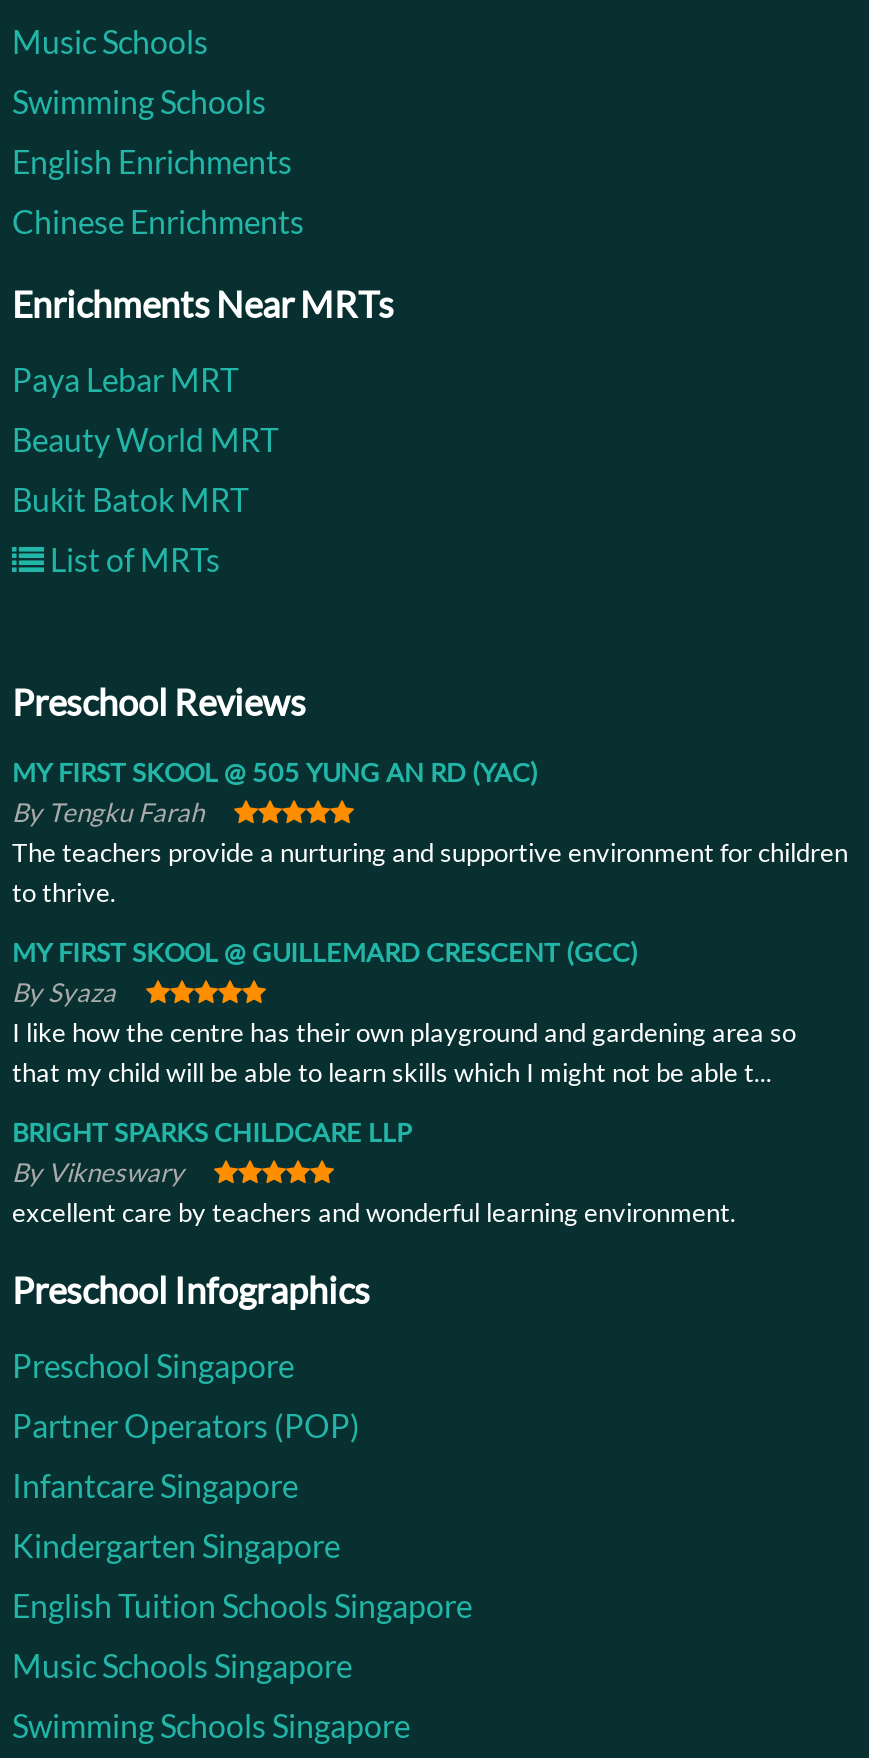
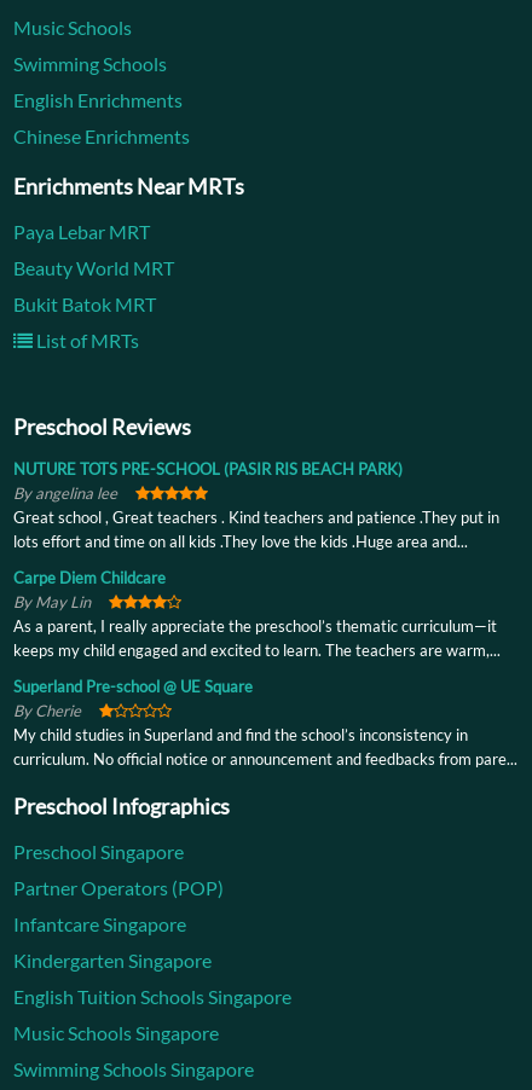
[12,756,848,908] MY FIRST SKOOL @ 505 YUNG AN RD (YAC) | By Tengku Farah | The teachers provide a nurturing and supportive environment for children | to thrive. -> [13,459,499,551] NUTURE TOTS PRE-SCHOOL (PASIR RIS BEACH PARK) | By angelina lee | Great school , Great teachers . Kind teachers and patience .They put in | lots effort and time on all kids .They love the kids .Huge area and...
[12,936,796,1088] MY FIRST SKOOL @ GUILLEMARD CRESCENT (GCC) | By Syaza | I like how the centre has their own playground and gardening area so | that my child will be able to learn skills which I might not be able t... -> [13,568,501,660] Carpe Diem Childcare | By May Lin | As a parent, I really appreciate the preschool’s thematic curriculum—it | keeps my child engaged and excited to learn. The teachers are warm,...
[12,1116,736,1228] BRIGHT SPARKS CHILDCARE LLP | By Vikneswary | excellent care by teachers and wonderful learning environment. -> [13,677,517,769] Superland Pre-school @ UE Square | By Cherie | My child studies in Superland and find the school’s inconsistency in | curriculum. No official notice or announcement and feedbacks from pare...

